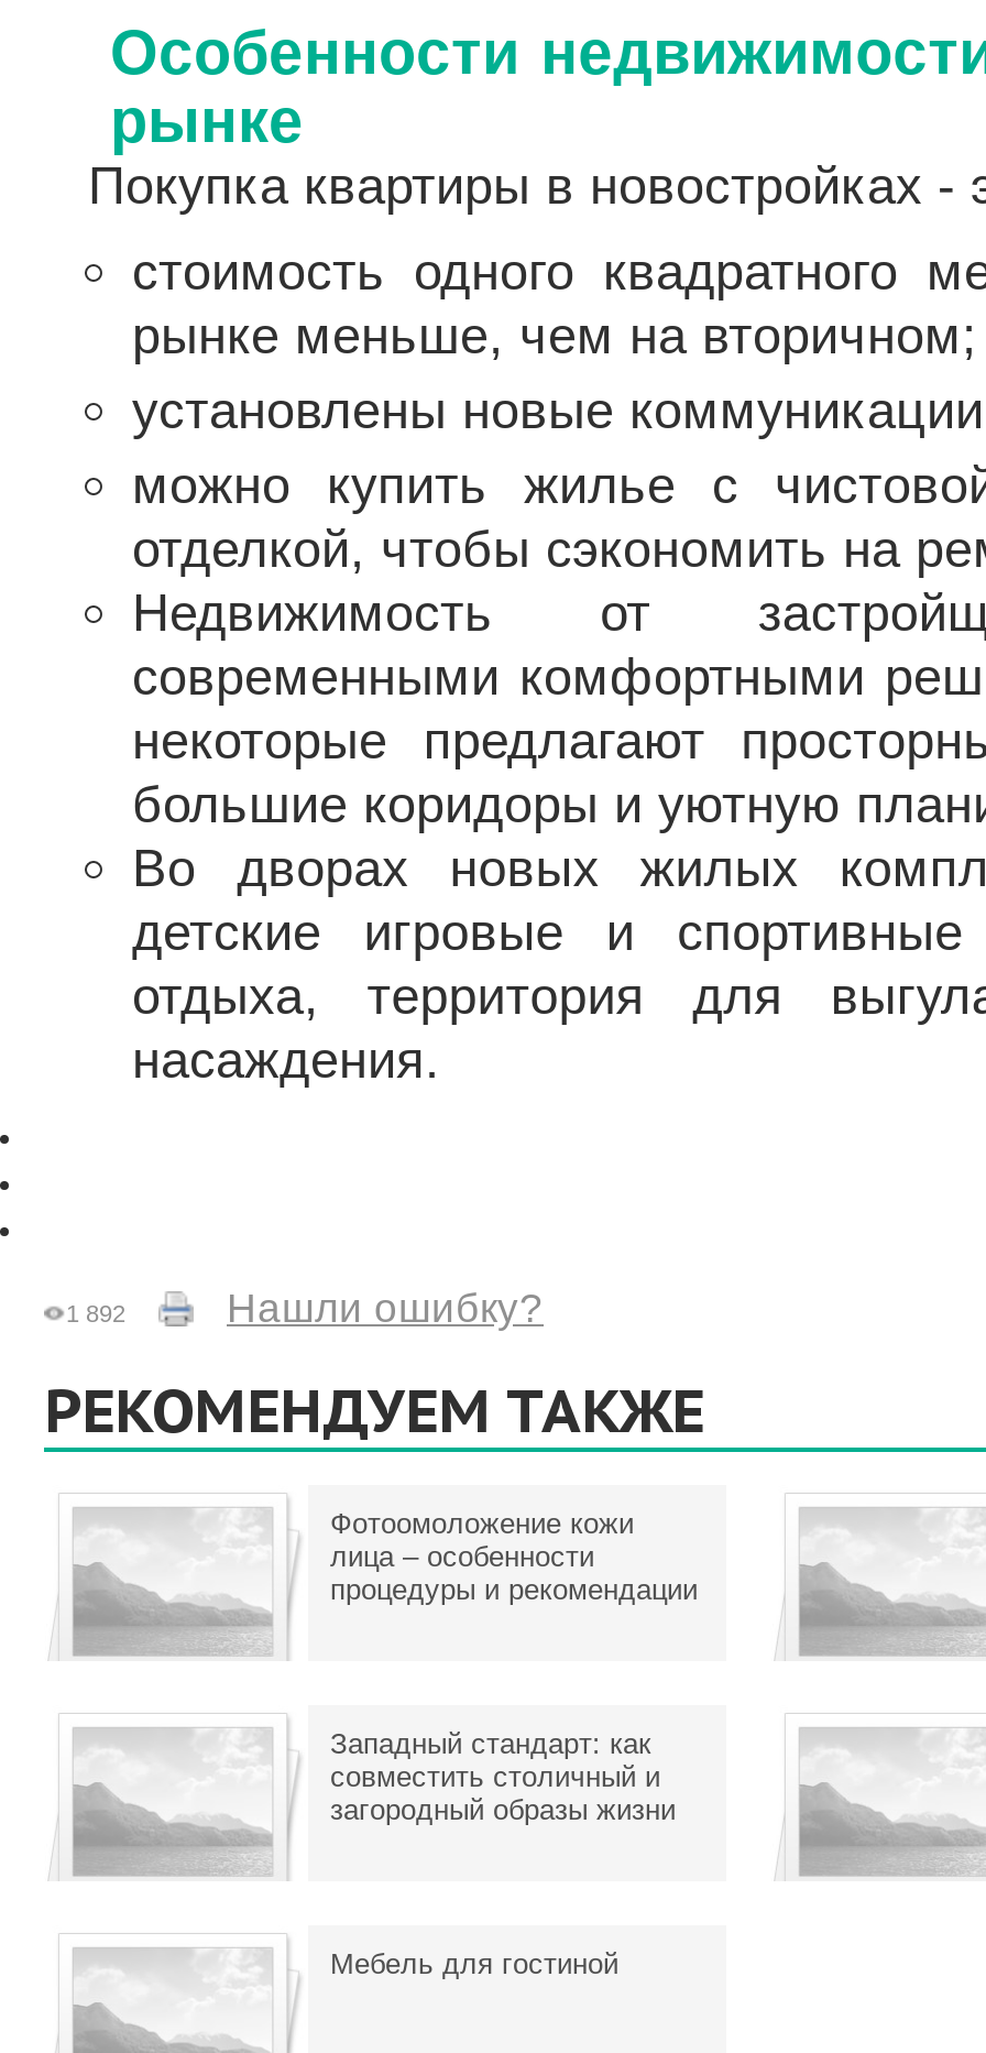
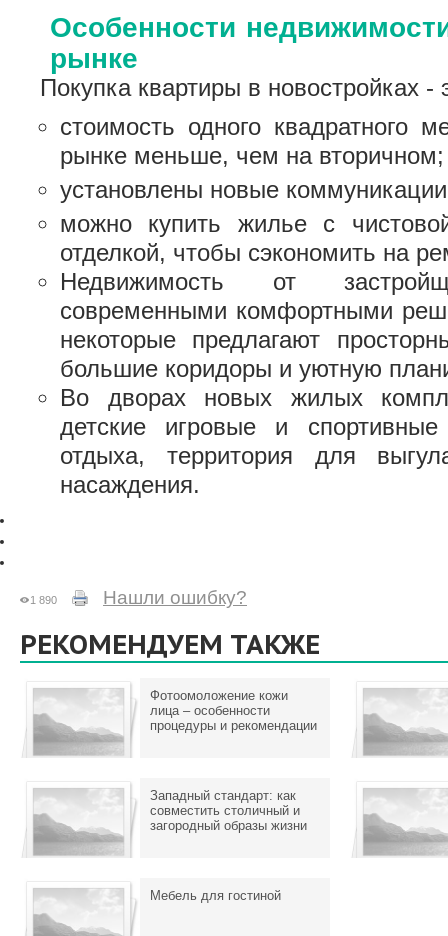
[66,1300,125,1326] 1 892 -> [30,594,57,606] 1 890

